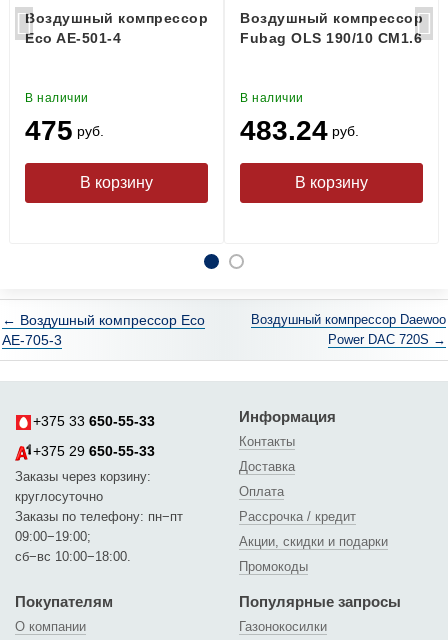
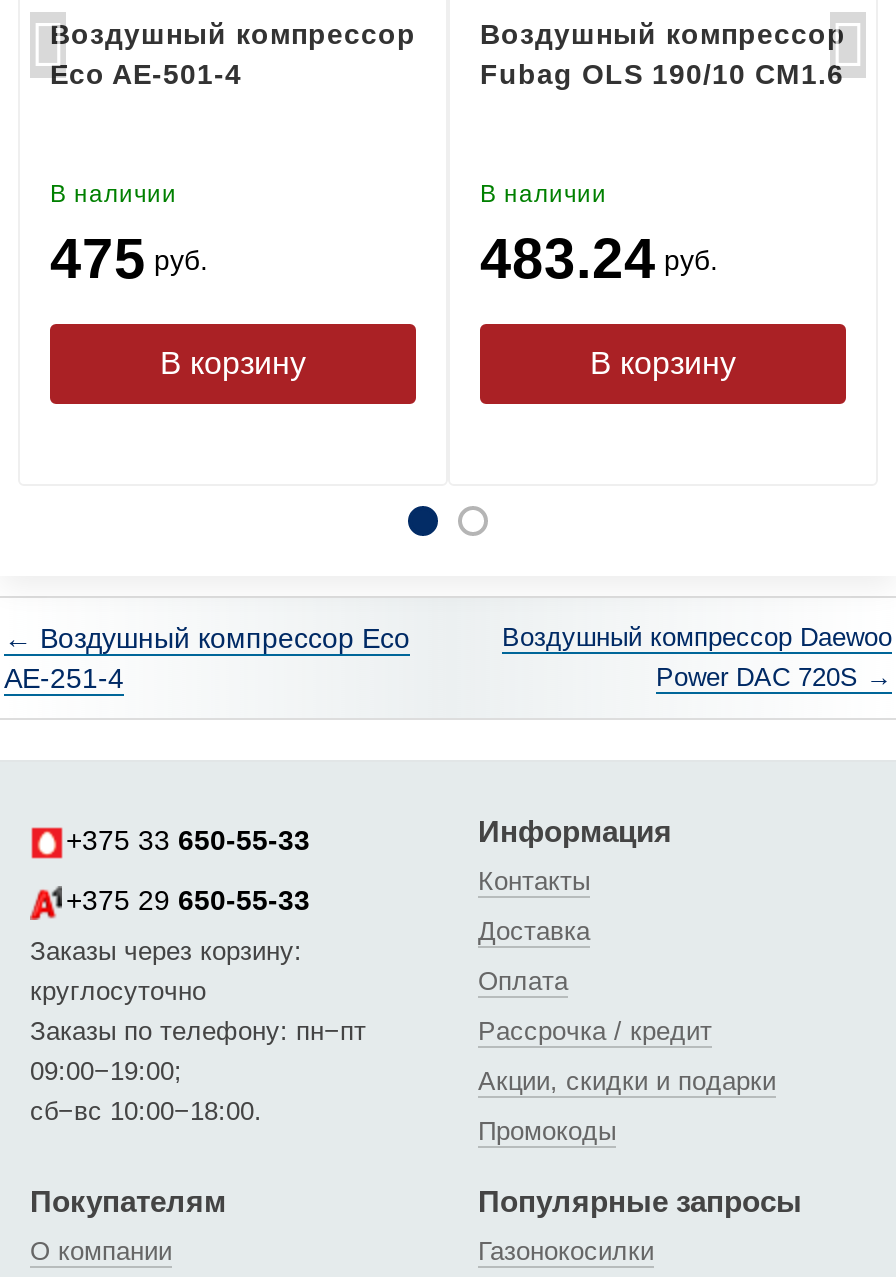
[2,332,62,348] AE-705-3 -> [4,662,124,694] AE-251-4

